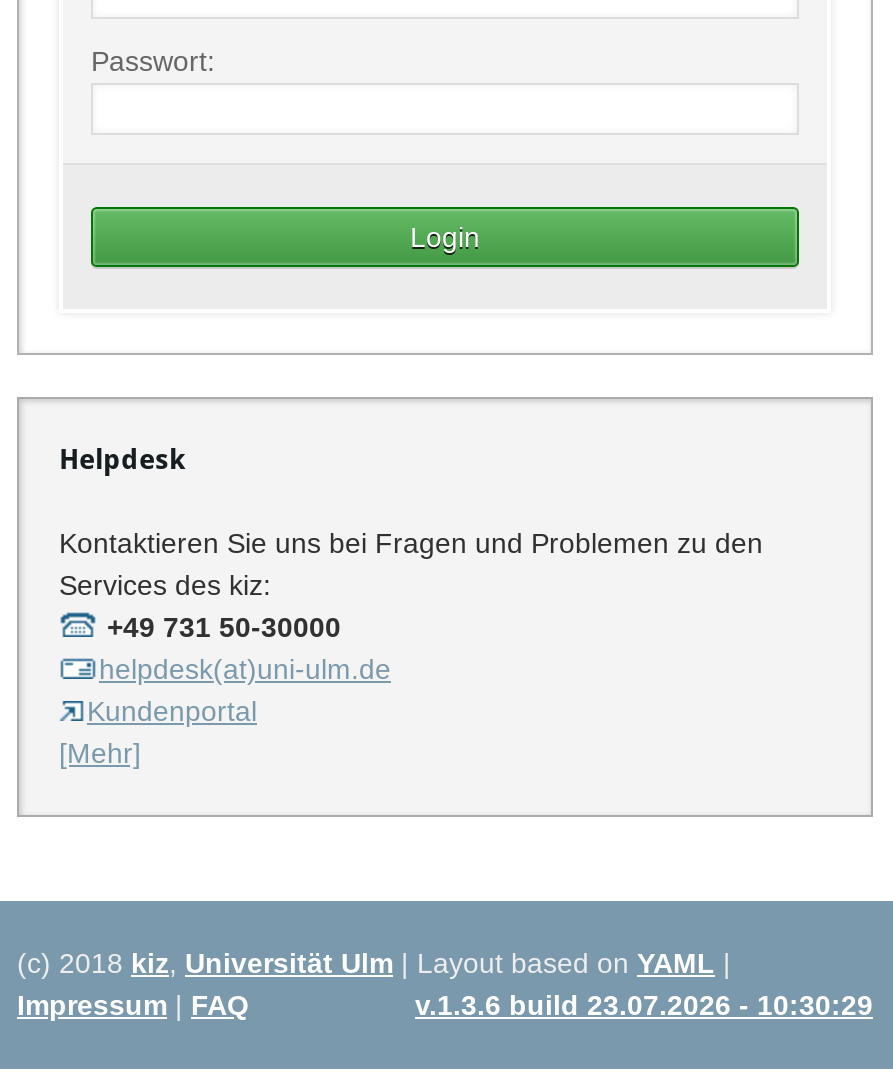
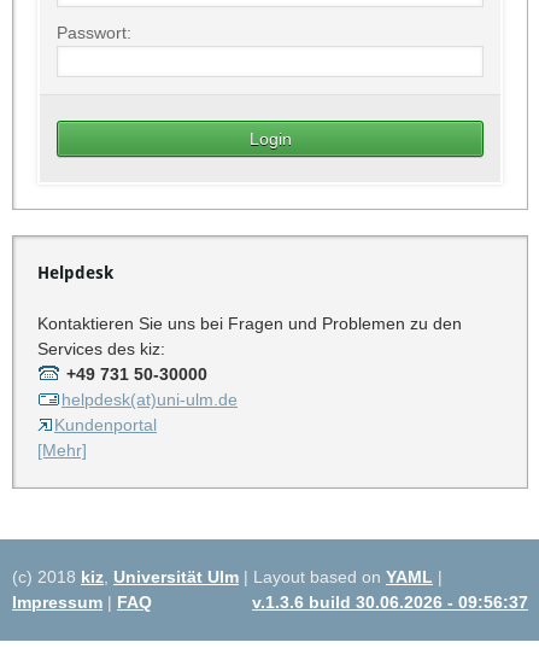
[415,989,873,1021] v.1.3.6 build 23.07.2026 - 10:30:29 -> [252,592,528,612] v.1.3.6 build 30.06.2026 - 09:56:37

